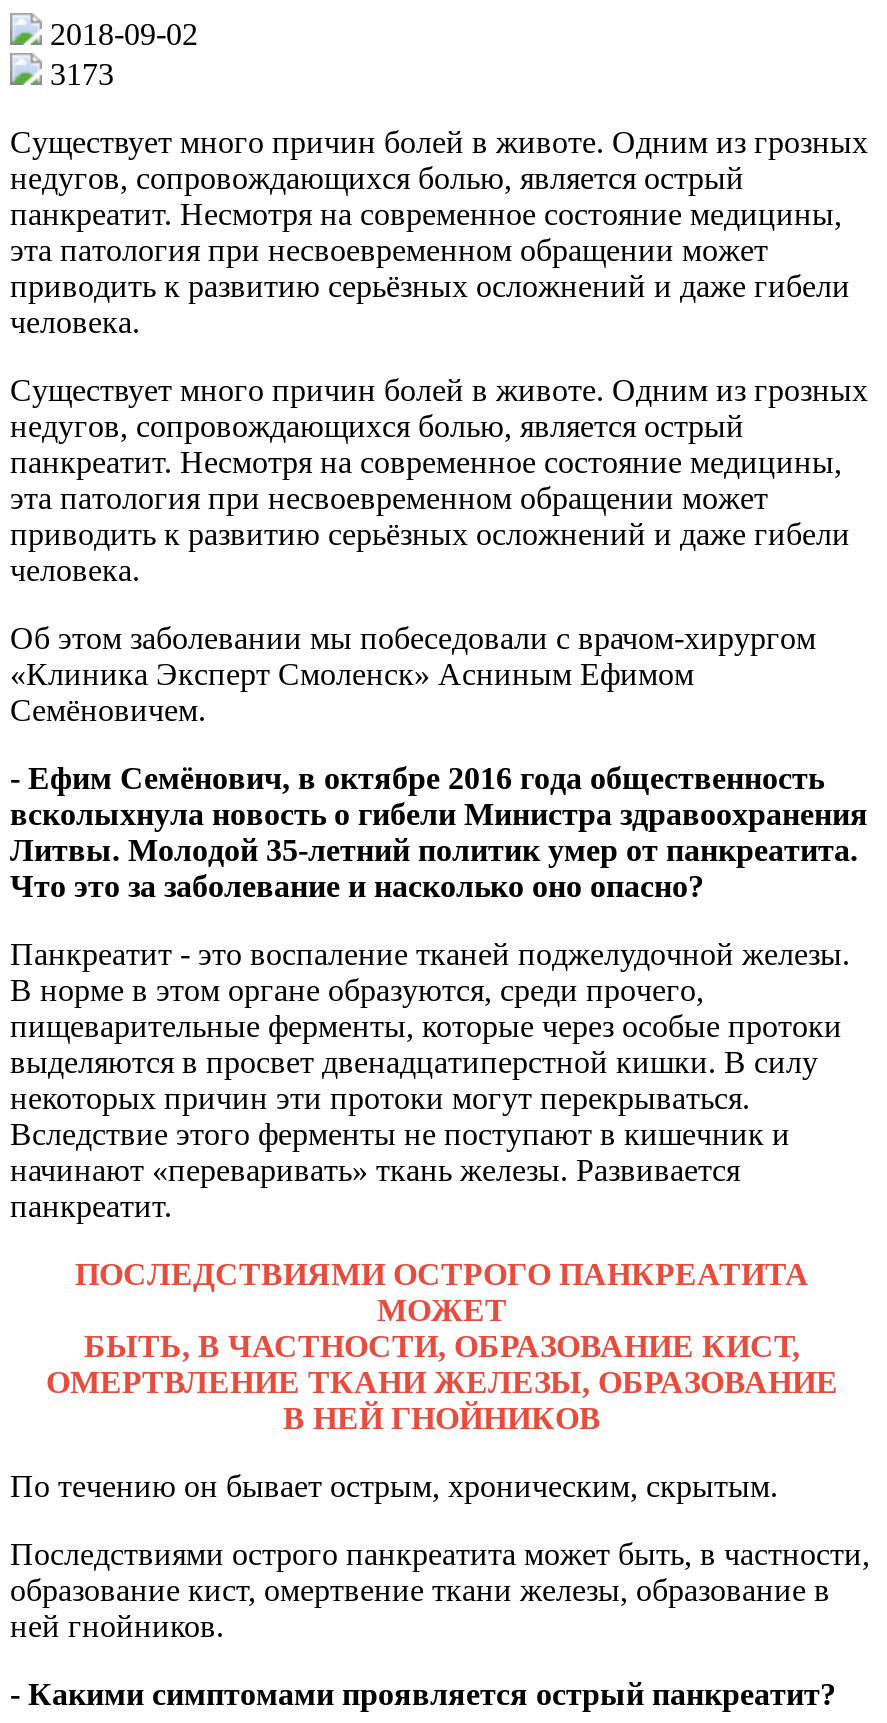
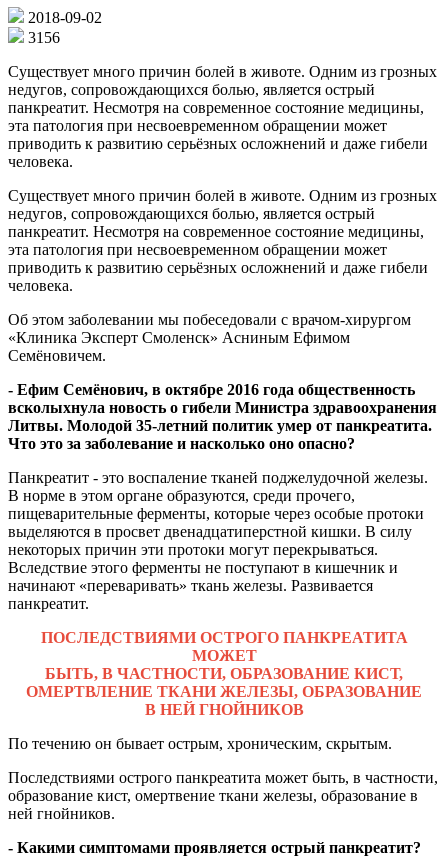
[50,57,114,91] 3173 -> [28,29,60,46] 3156

